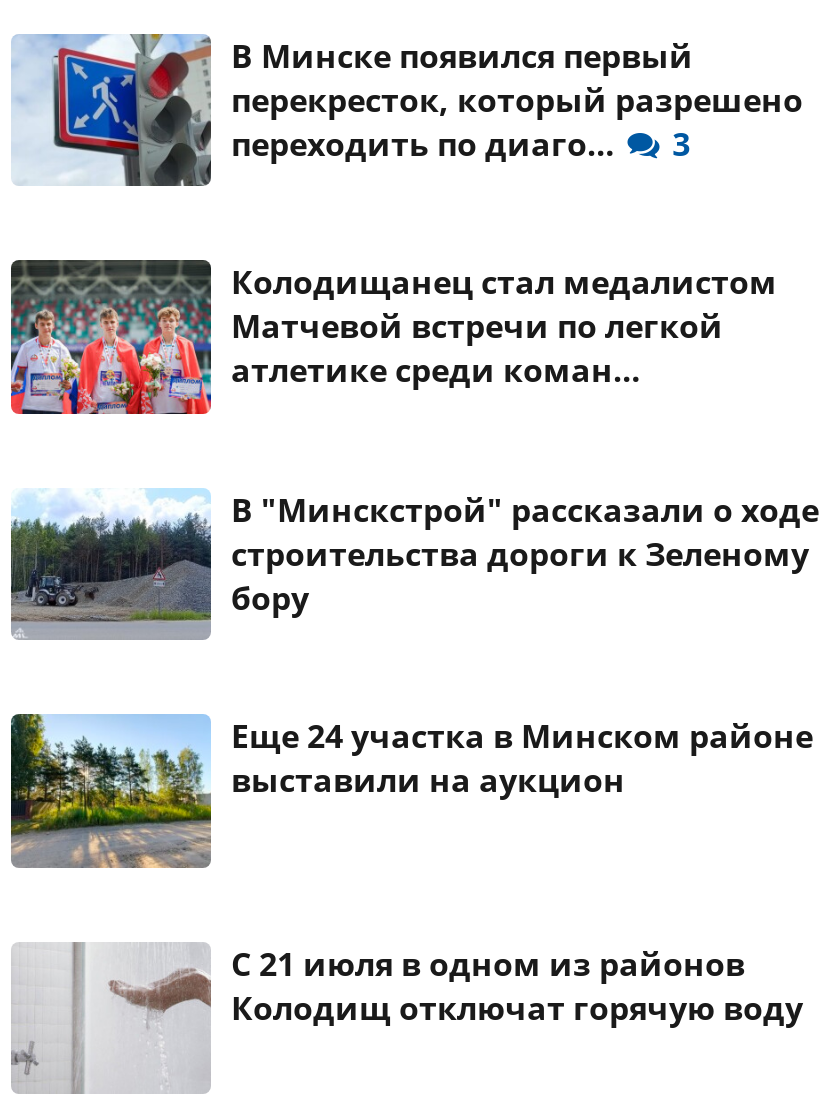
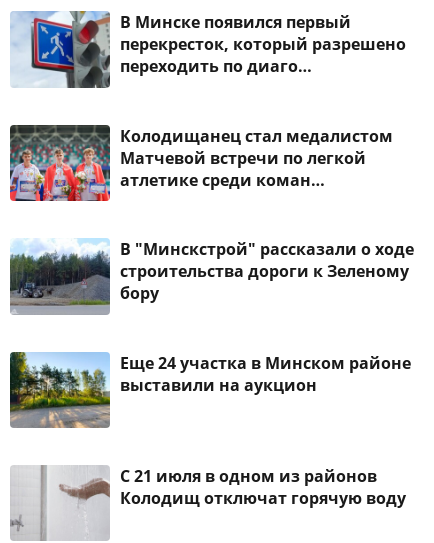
[664,121,690,165] 3 -> none

